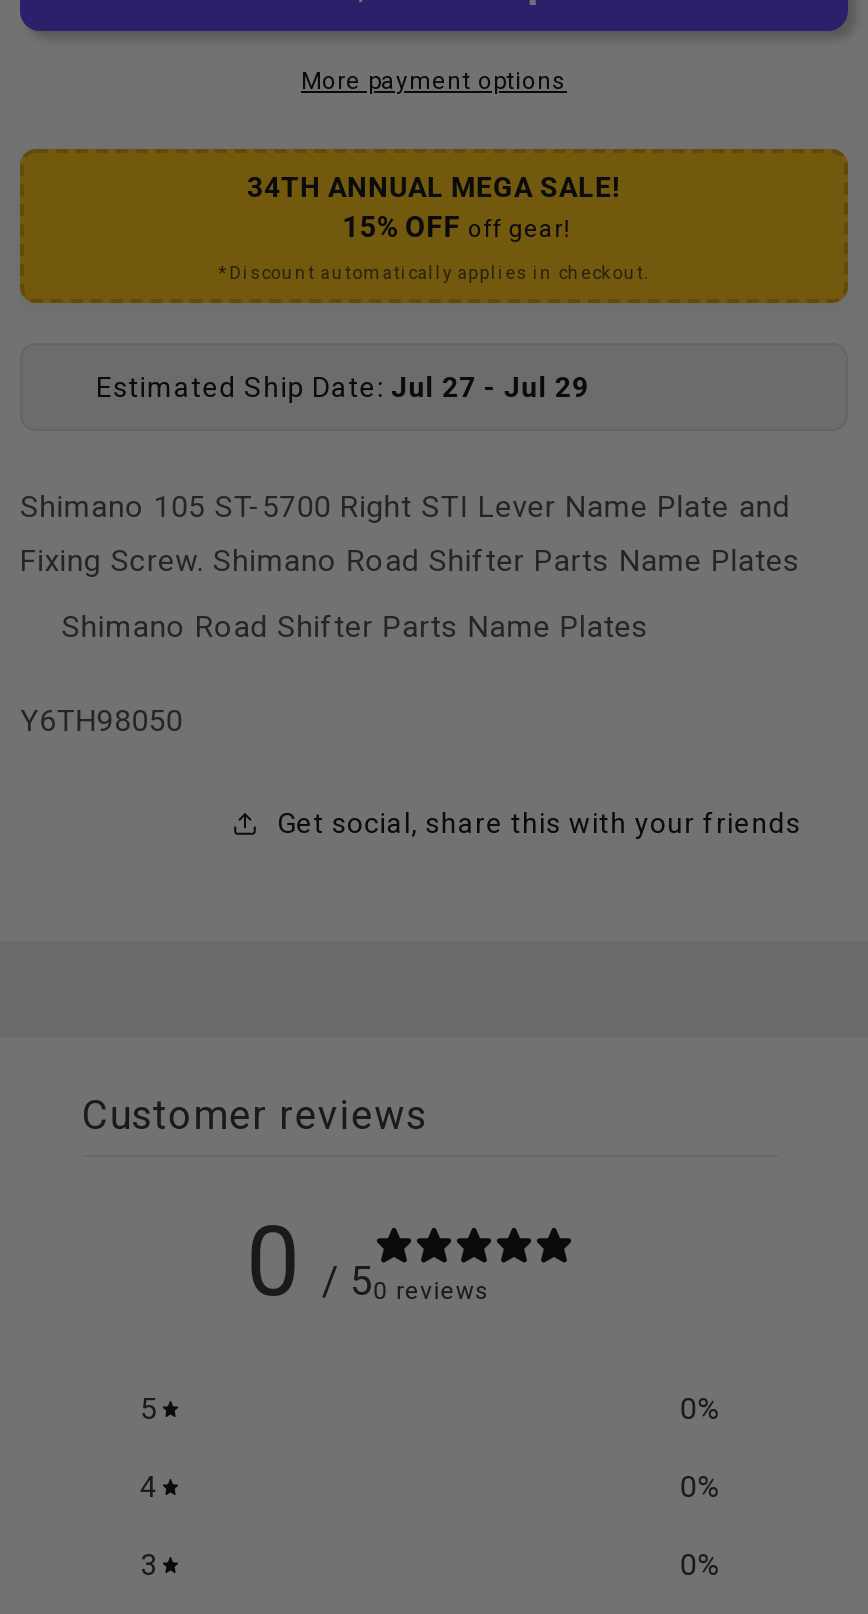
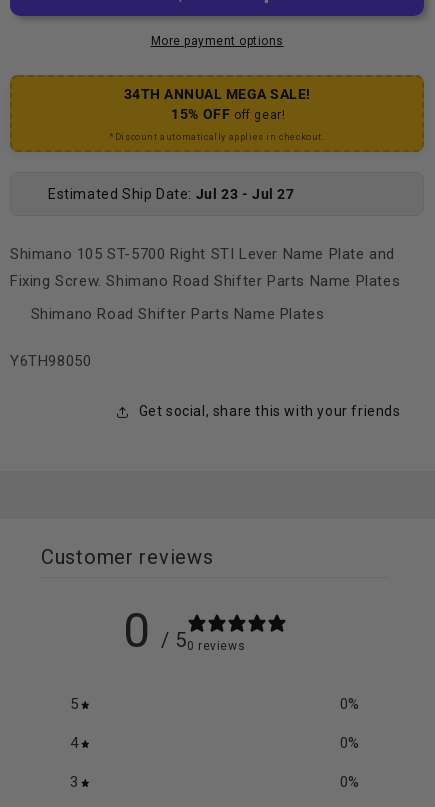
[96,372,589,404] Estimated Ship Date: Jul 27 - Jul 29 -> [48,186,295,202] Estimated Ship Date: Jul 23 - Jul 27

